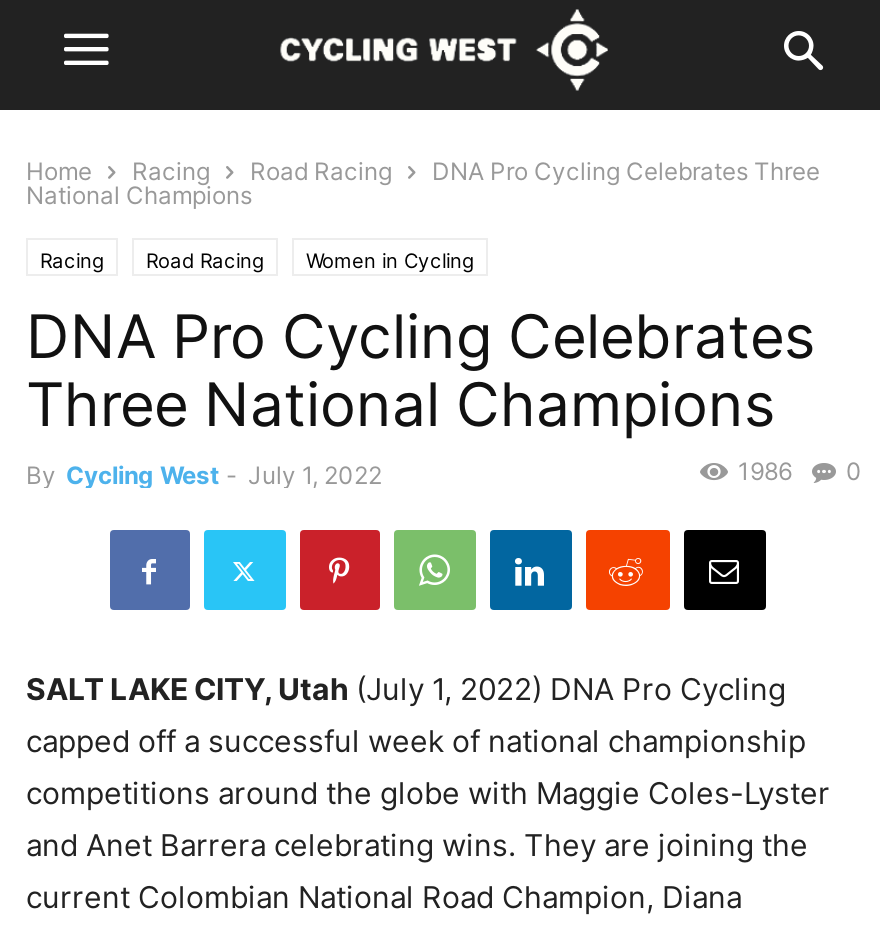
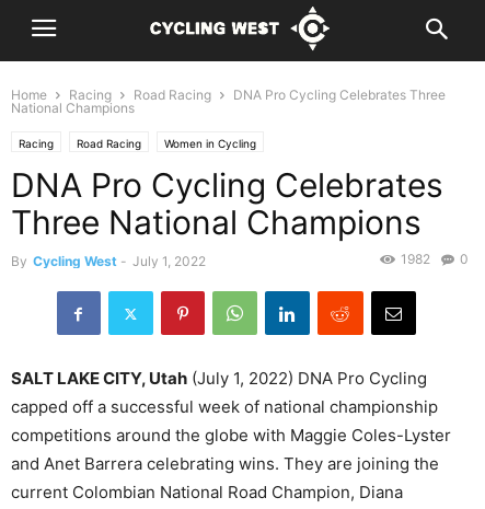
[738,456,862,486] 1986 0 -> [401,251,469,267] 1982 0

